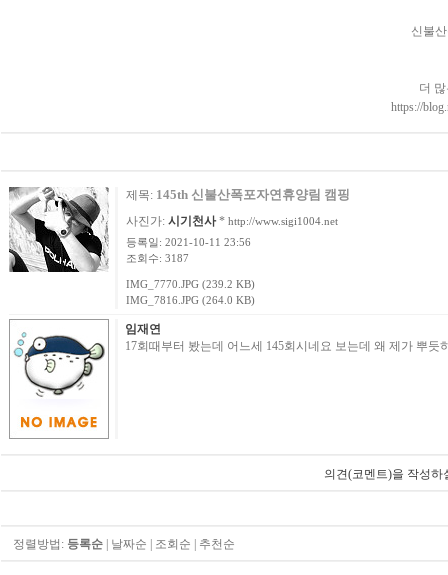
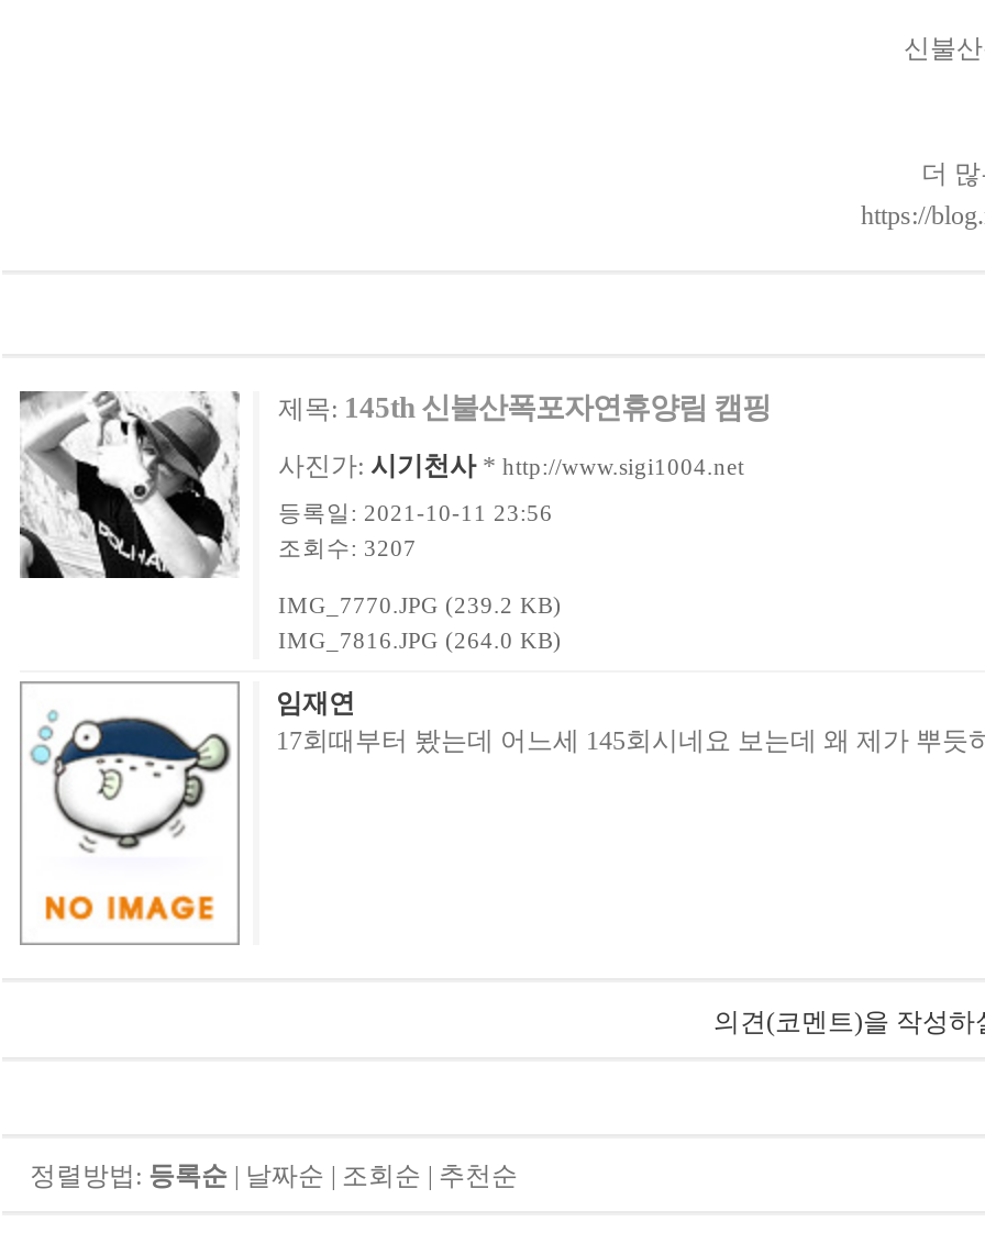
[126,253,189,264] 조회수: 3187 -> [278,536,417,560] 조회수: 3207

